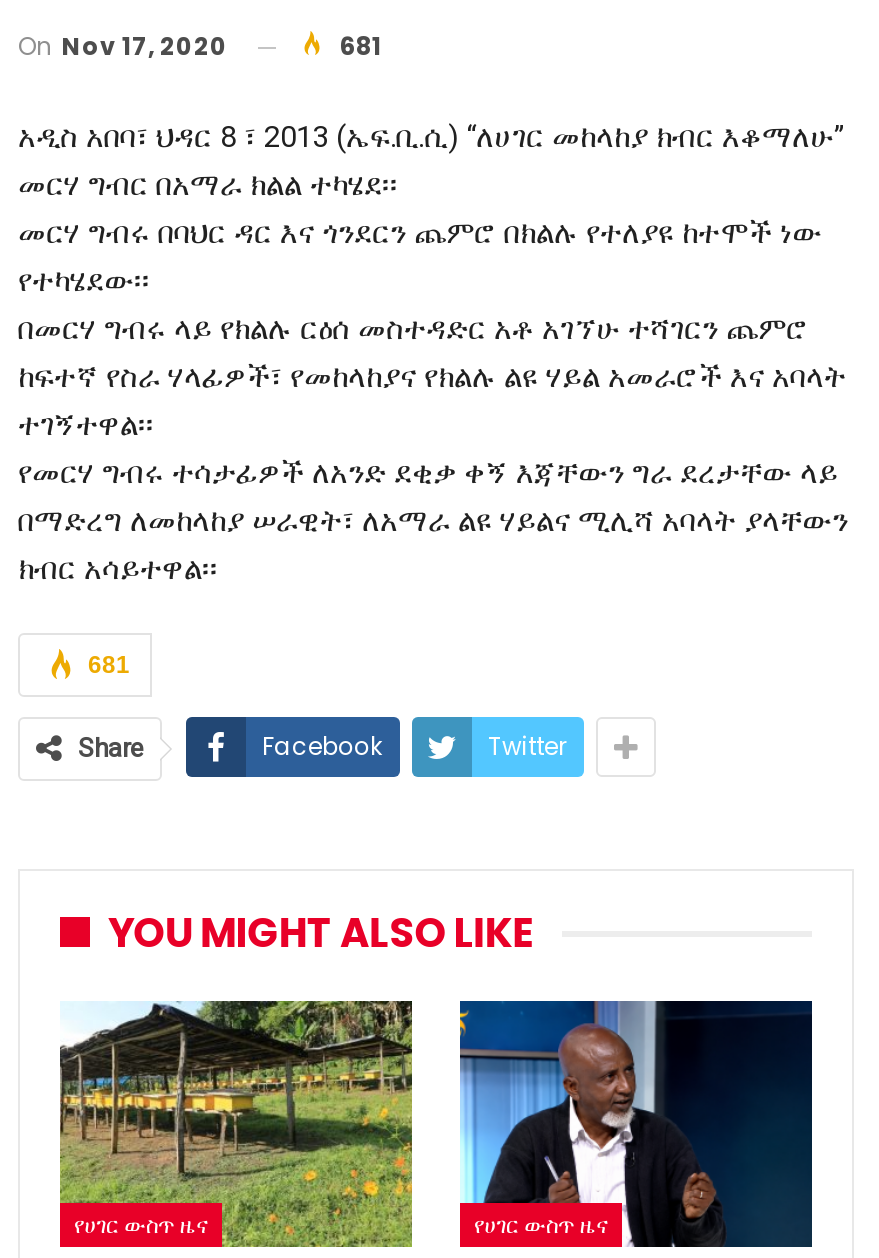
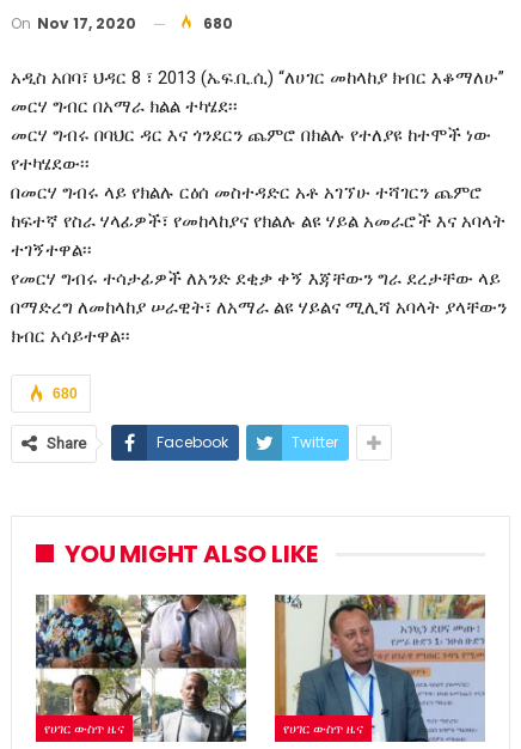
[340,28,382,62] 681 -> [203,13,233,33] 680
[88,650,130,678] 681 -> [53,385,78,402] 680
[58,999,414,1249] [image] -> [35,593,247,743] [image]
[458,999,814,1249] [image] -> [274,593,486,743] [image]

